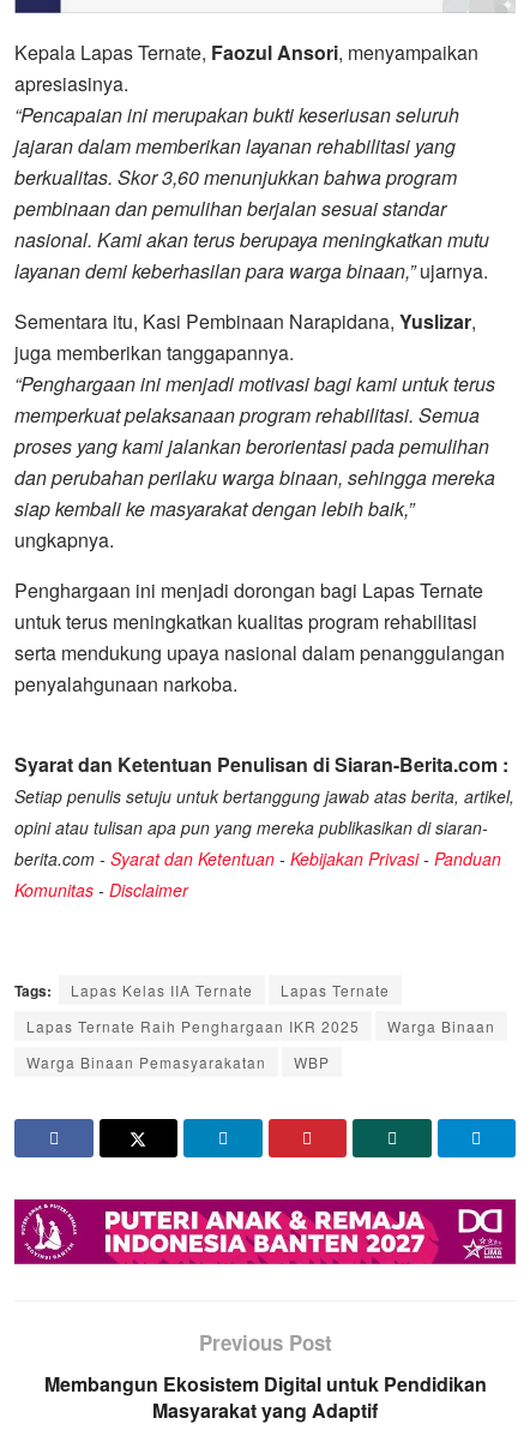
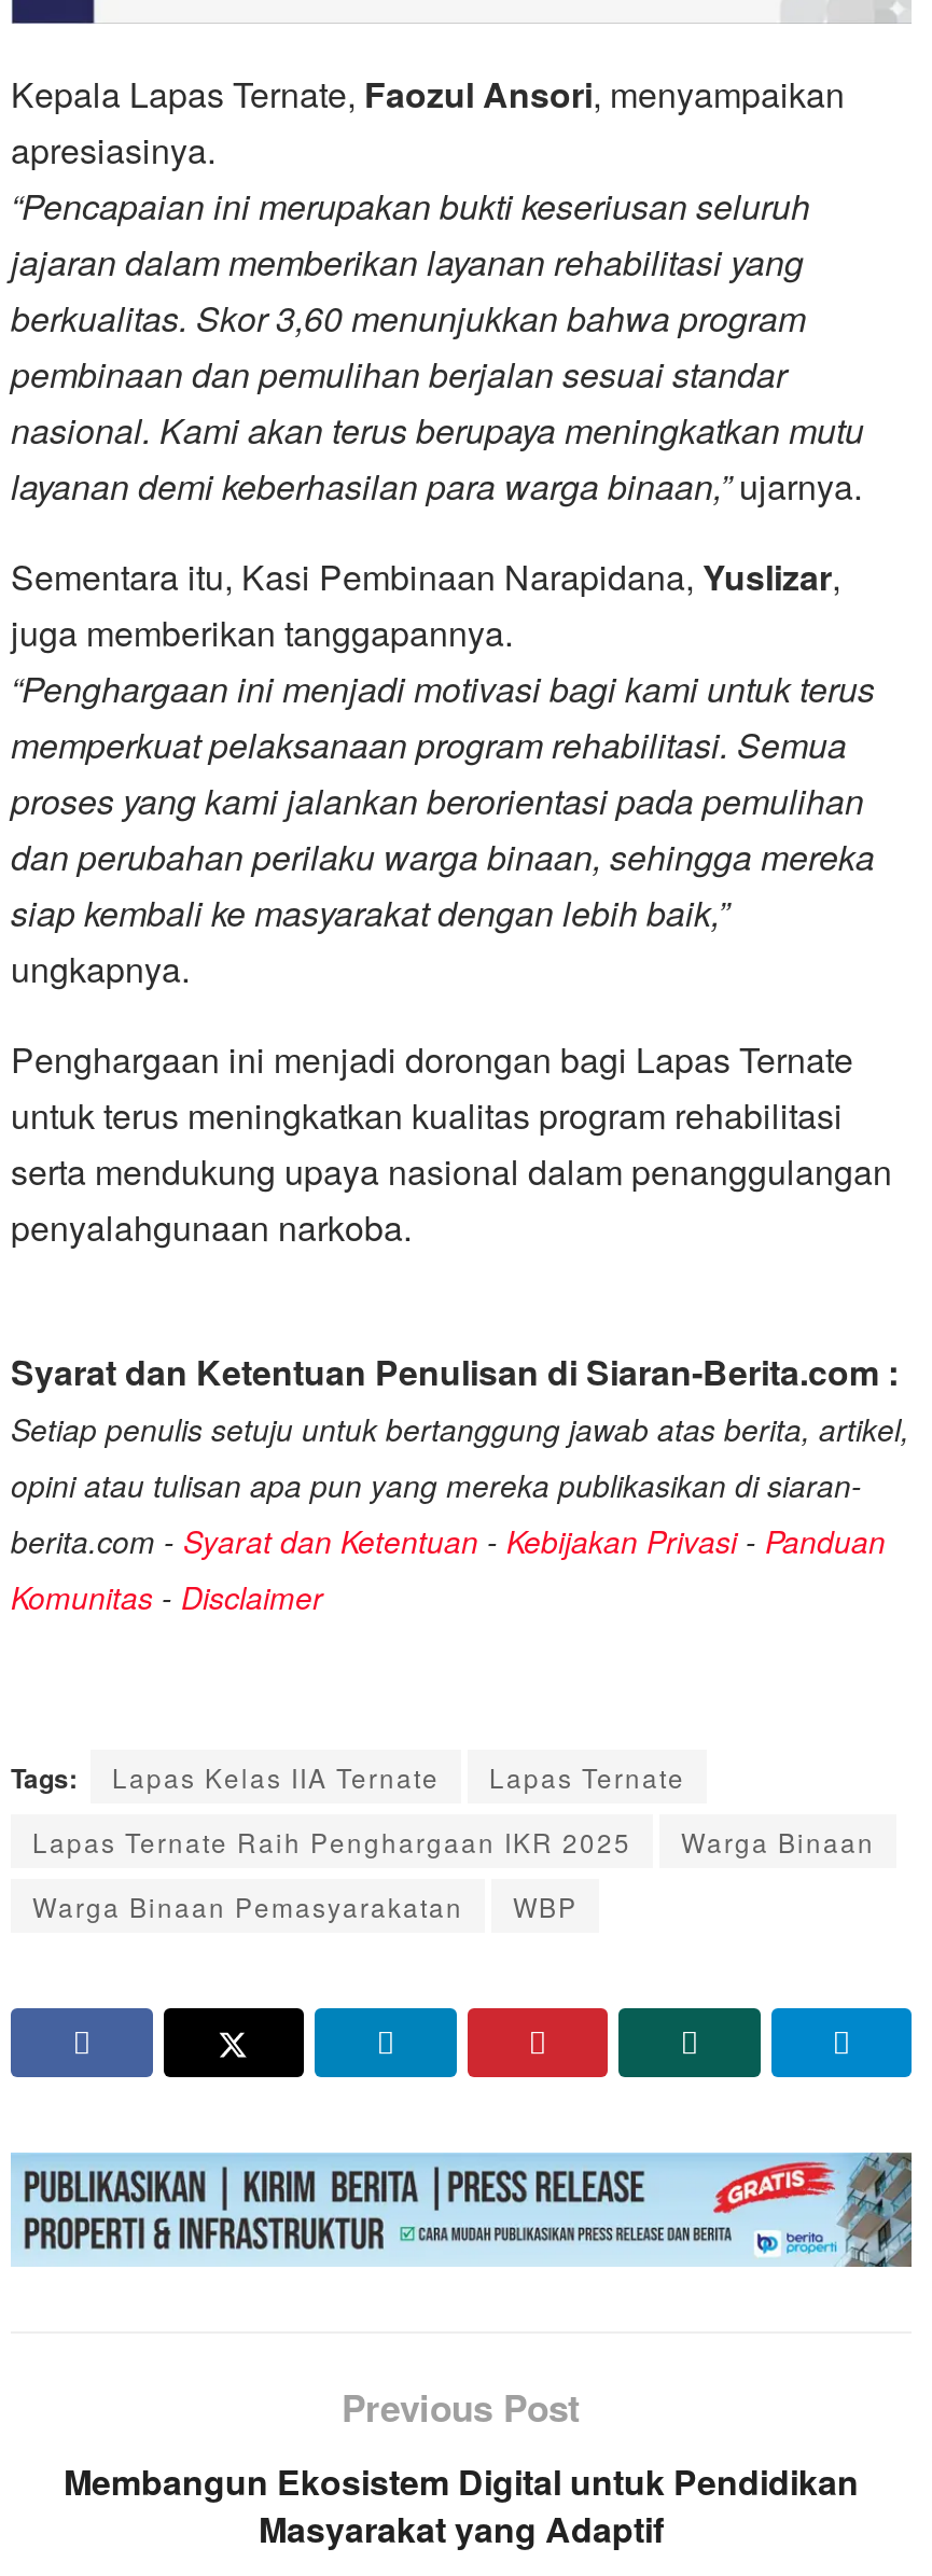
[13,1198,517,1266] [image] -> [11,2150,914,2269] [image]

